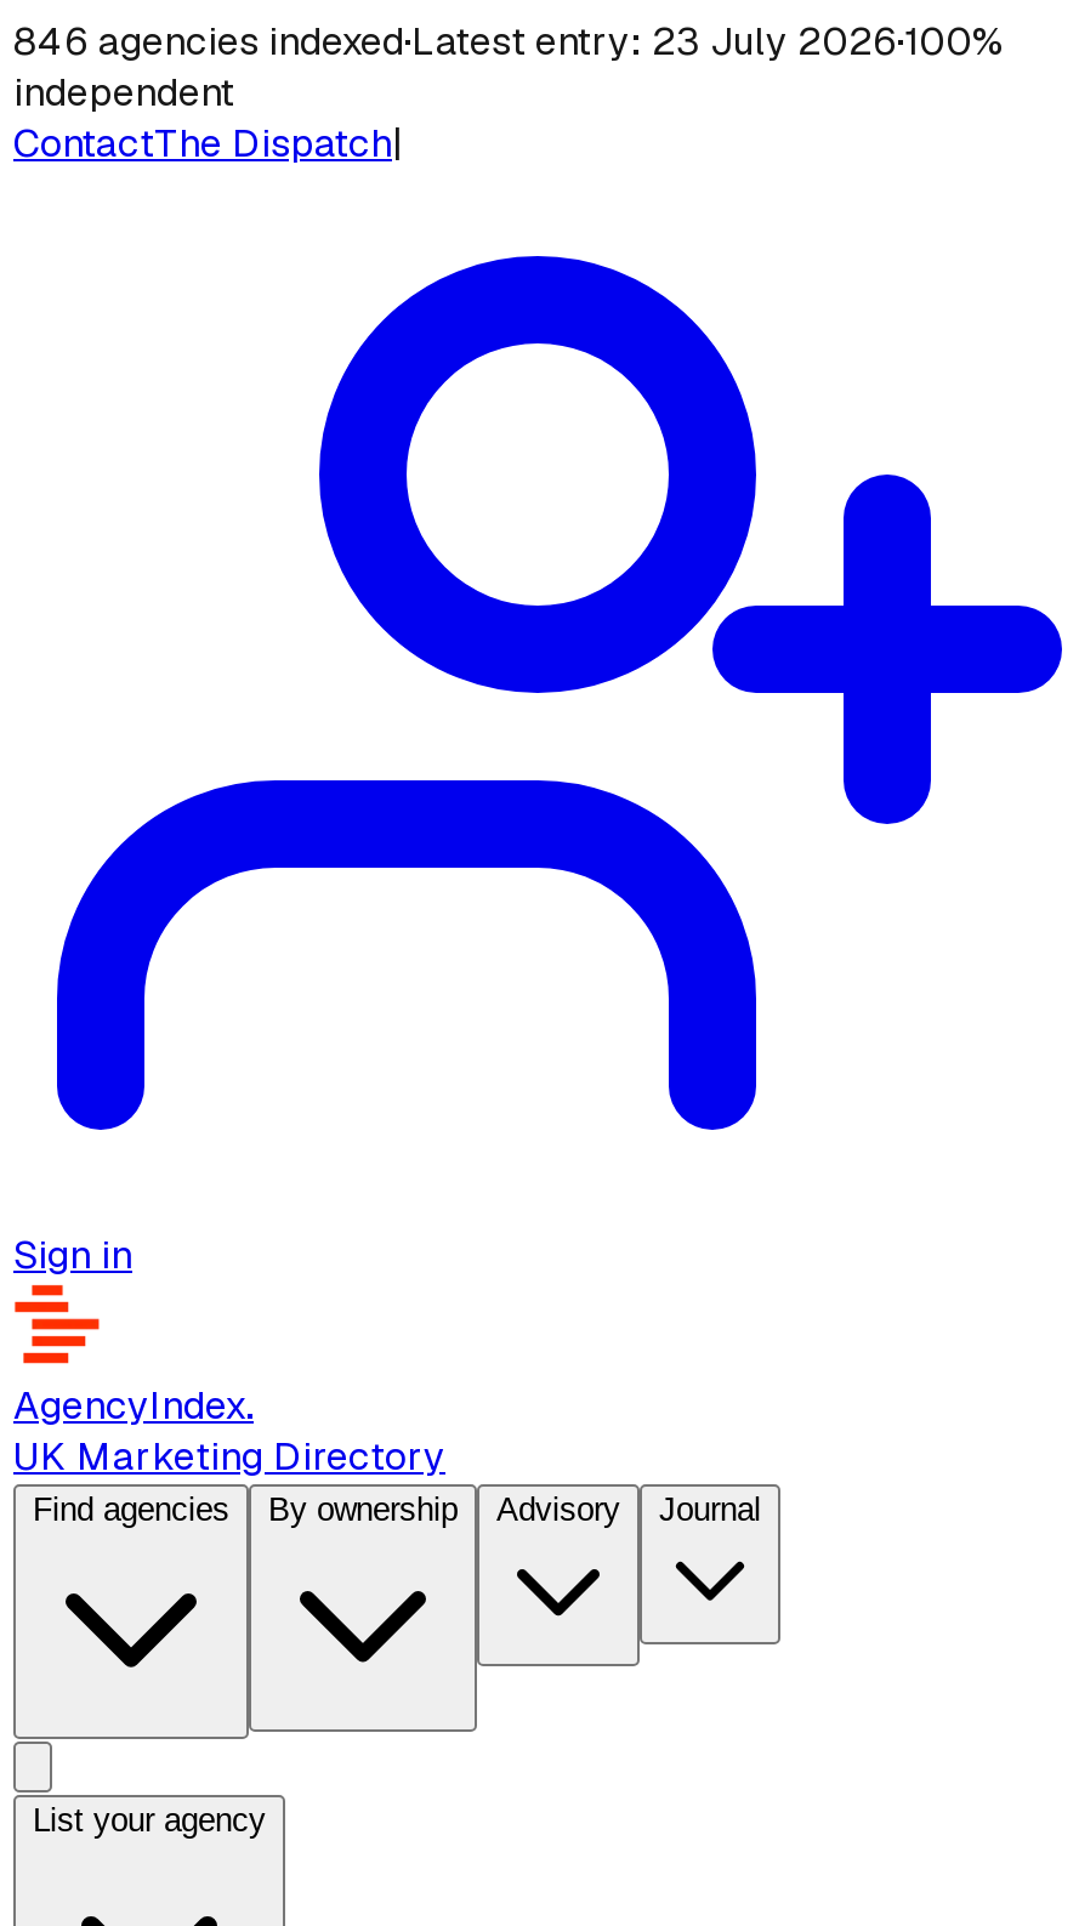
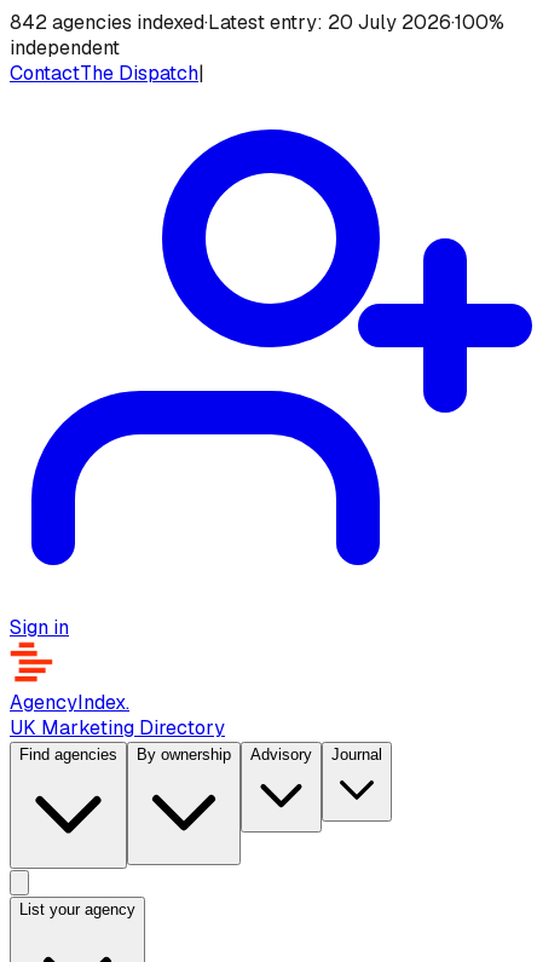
[13,16,1004,67] 846 agencies indexed·Latest entry: 23 July 2026·100% -> [10,10,504,35] 842 agencies indexed·Latest entry: 20 July 2026·100%

